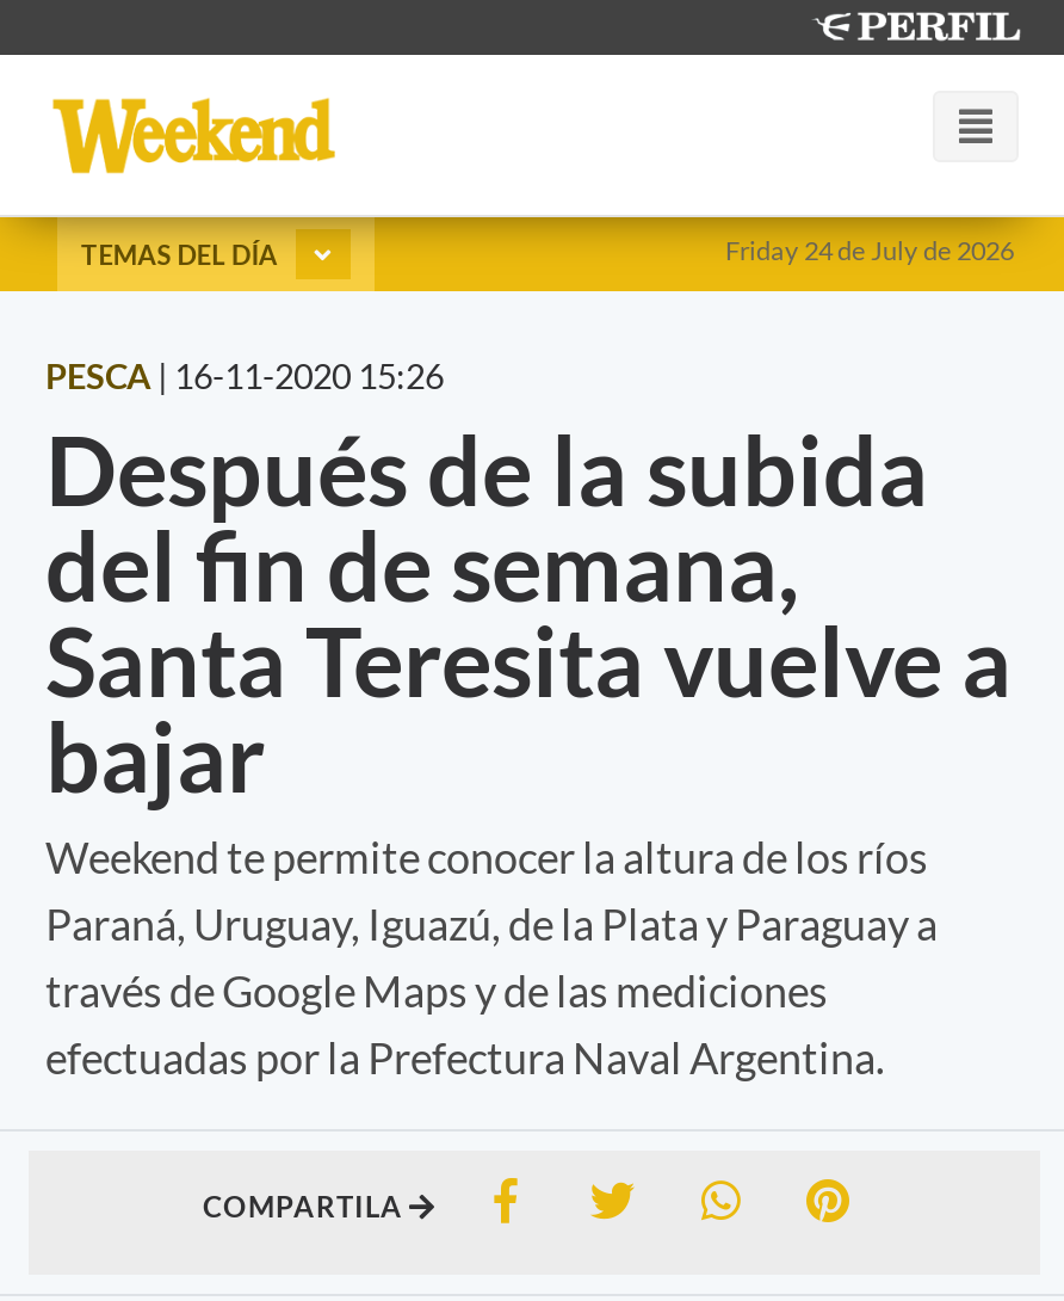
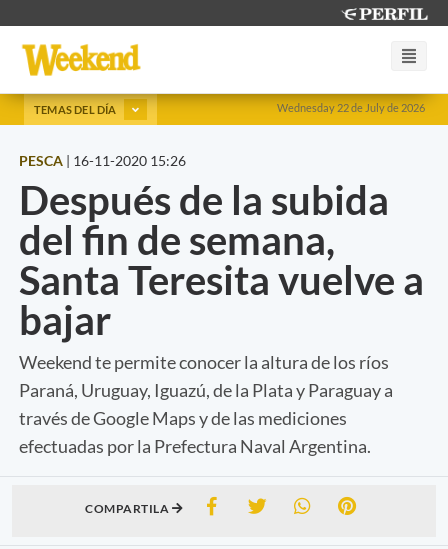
[725,234,1014,265] Friday 24 de July de 2026 -> [277,101,425,114] Wednesday 22 de July de 2026

